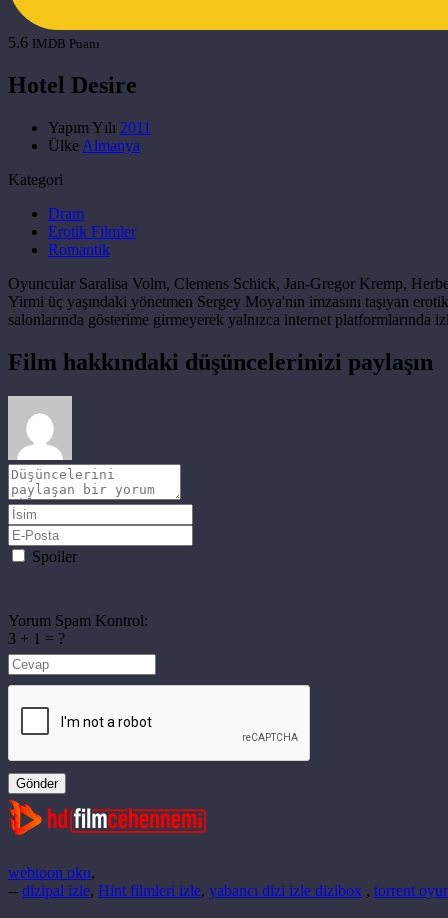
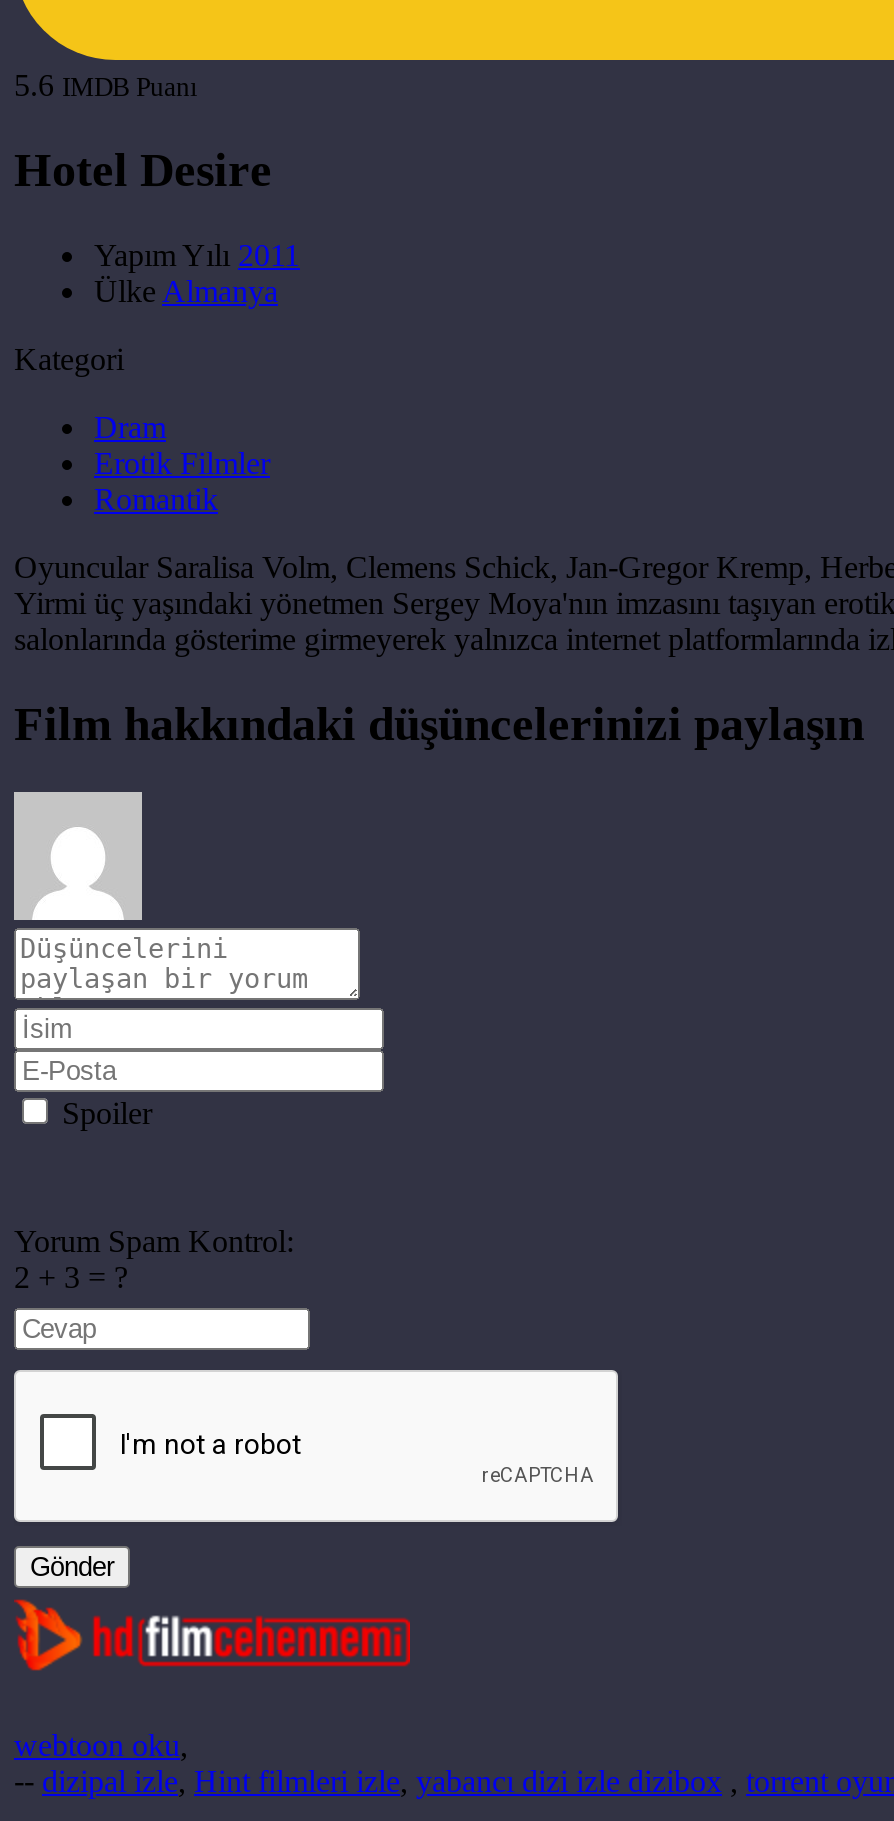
[8,630,65,647] 3 + 1 = ? -> [14,1259,128,1293] 2 + 3 = ?

